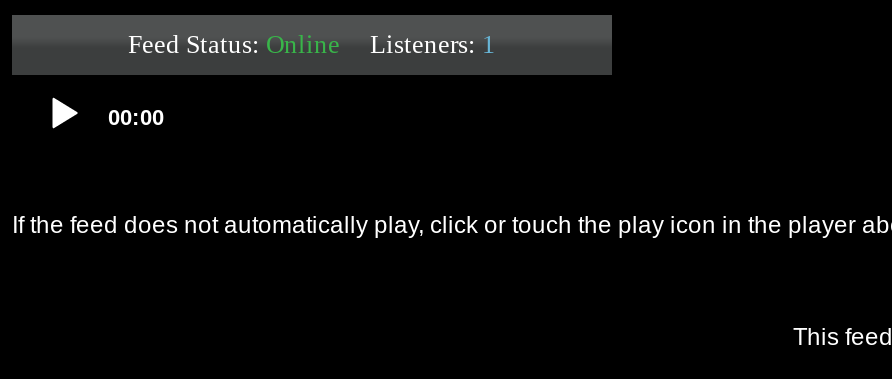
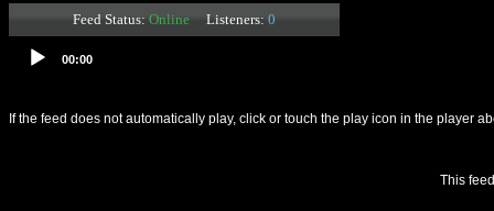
[128,29,496,59] Feed Status: Online Listeners: 1 -> [73,11,276,27] Feed Status: Online Listeners: 0

